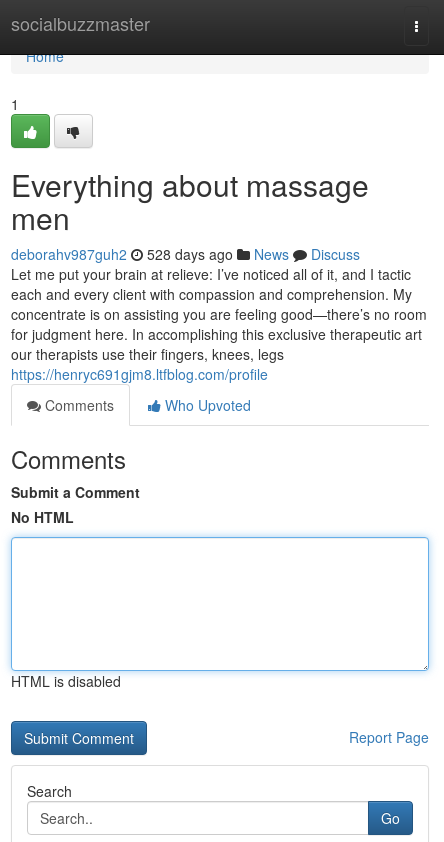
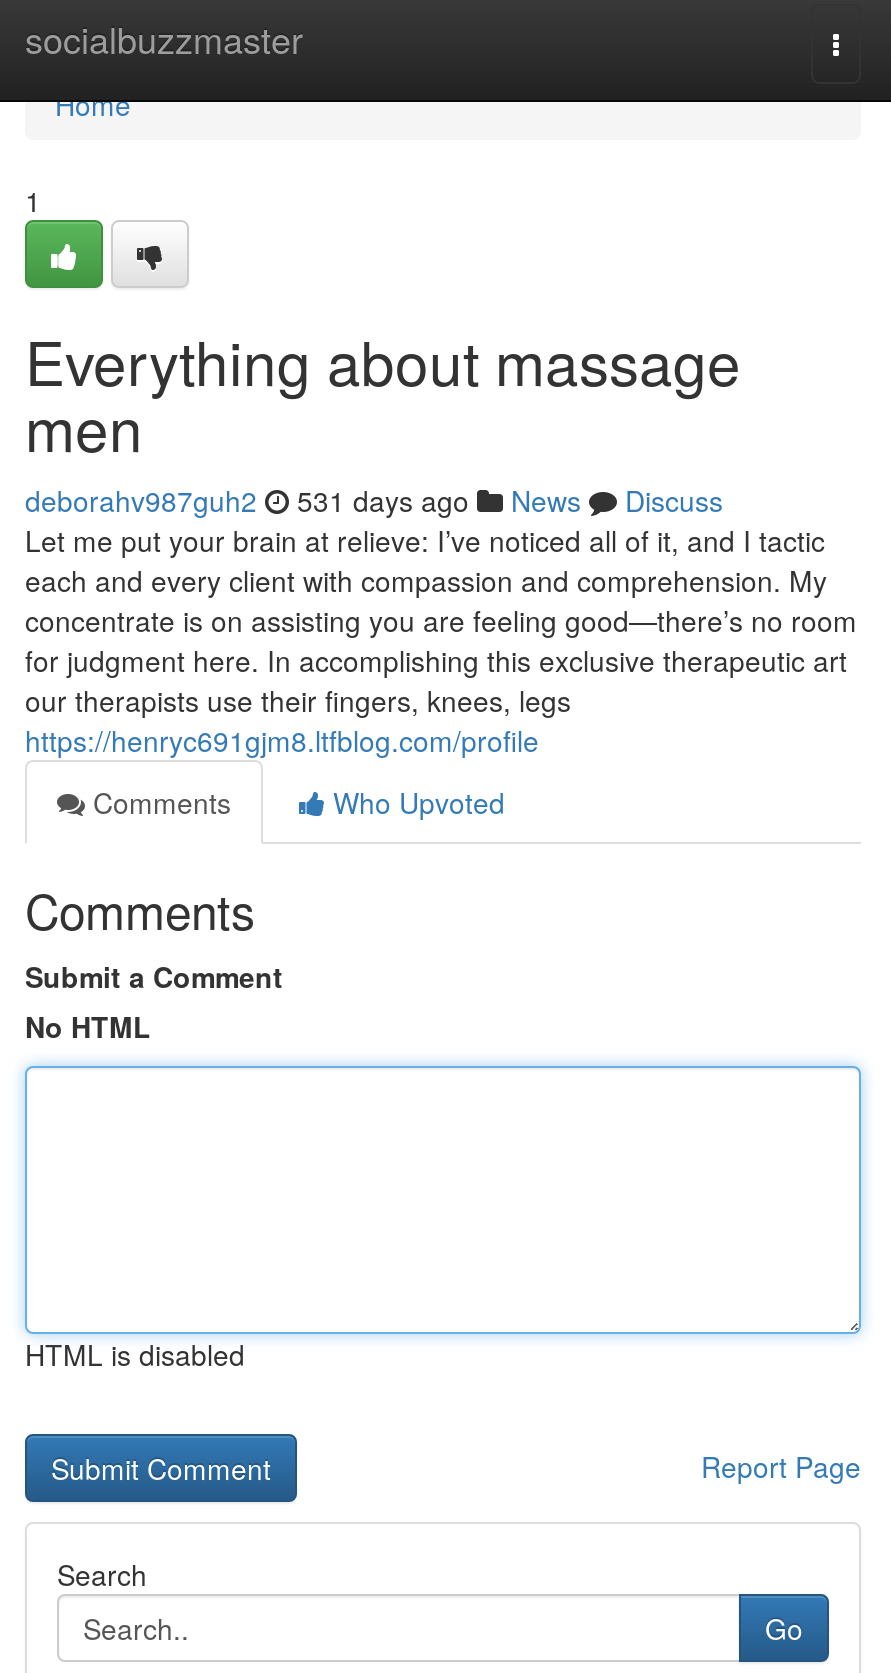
[11,244,360,264] deborahv987guh2 528 days ago News Discuss -> [25,480,723,520] deborahv987guh2 531 days ago News Discuss

